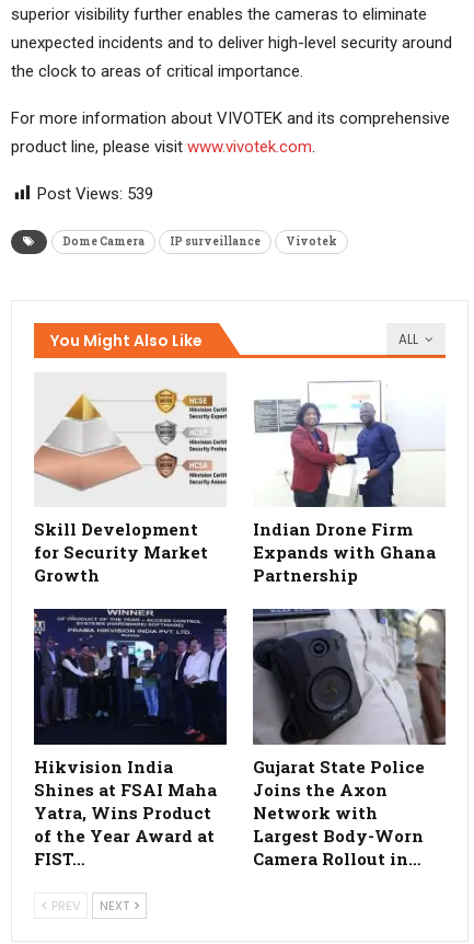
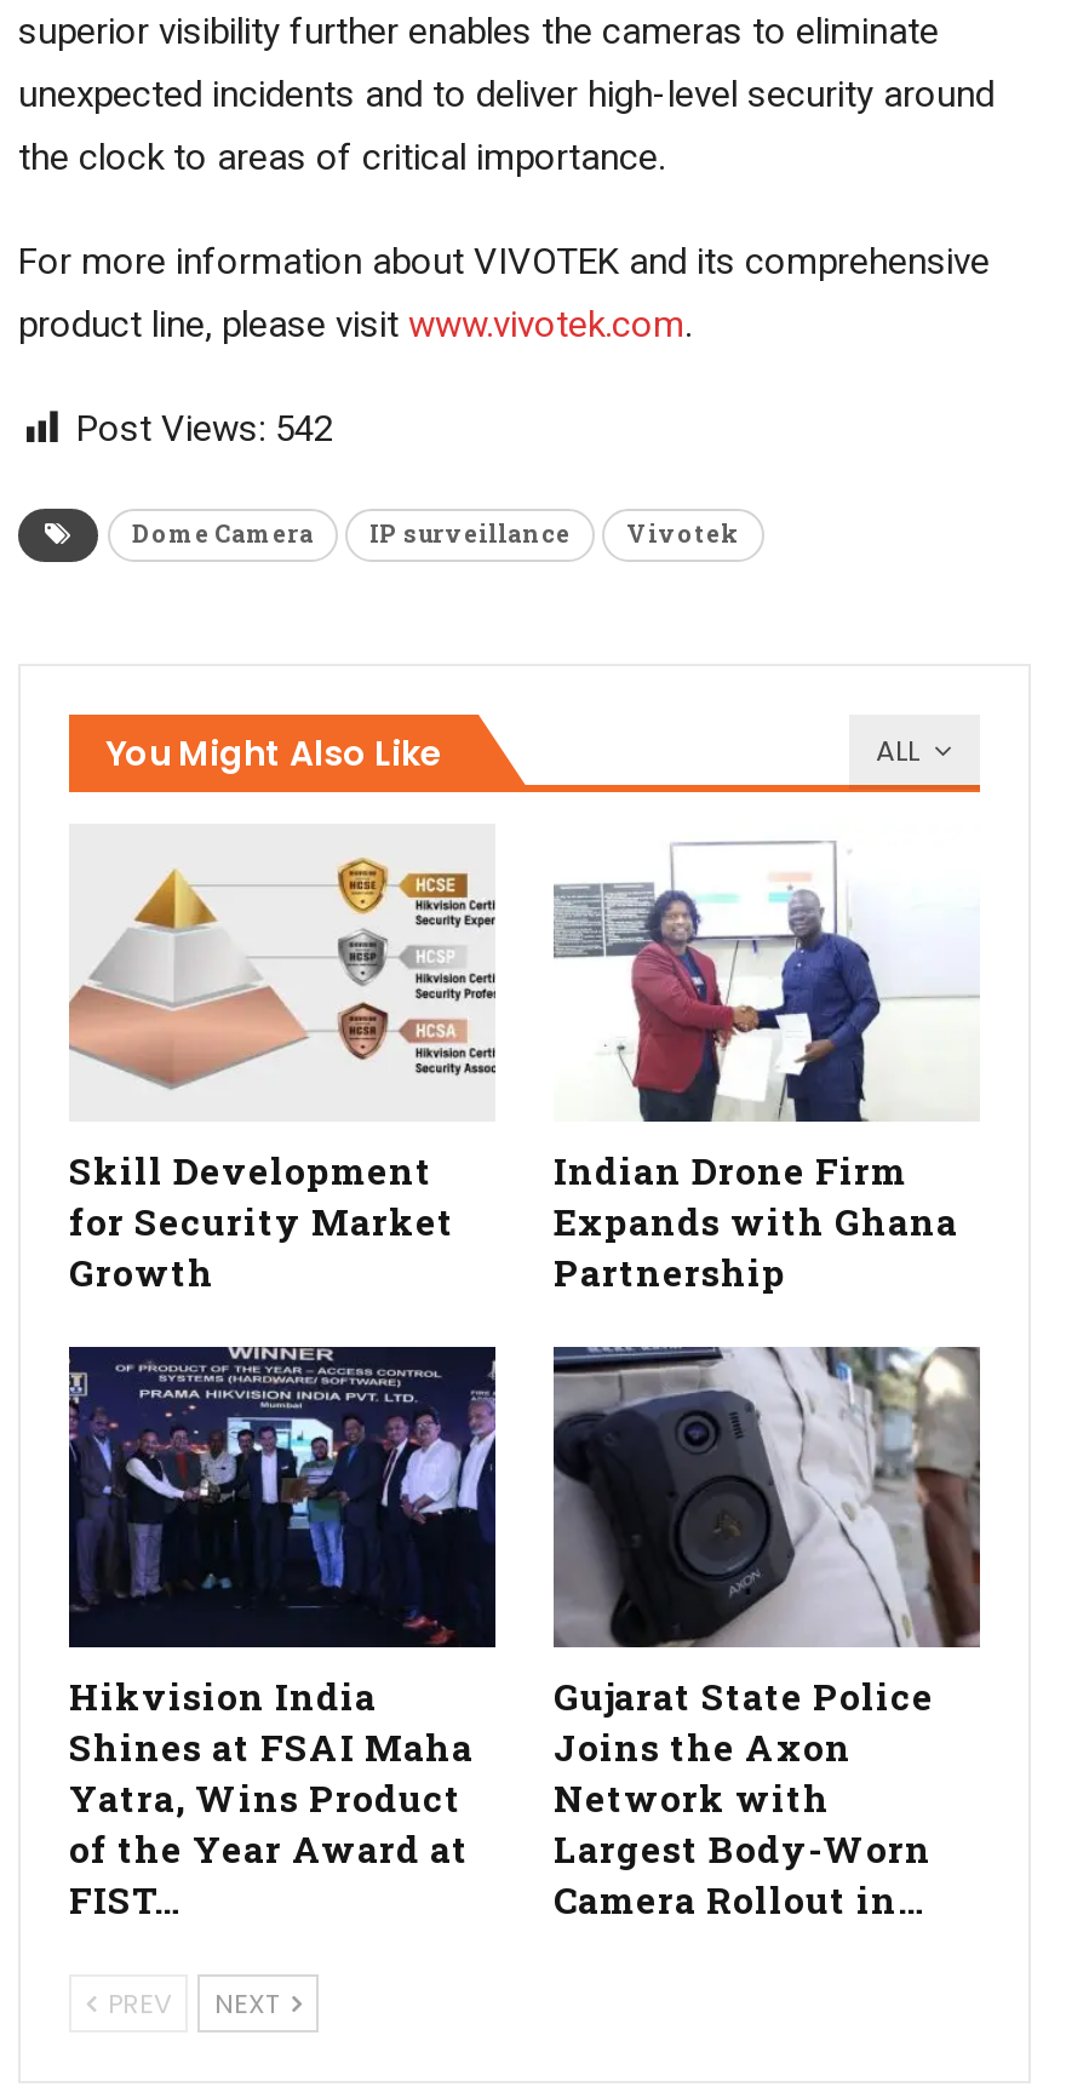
[37,184,153,204] Post Views: 539 -> [76,407,333,451] Post Views: 542

